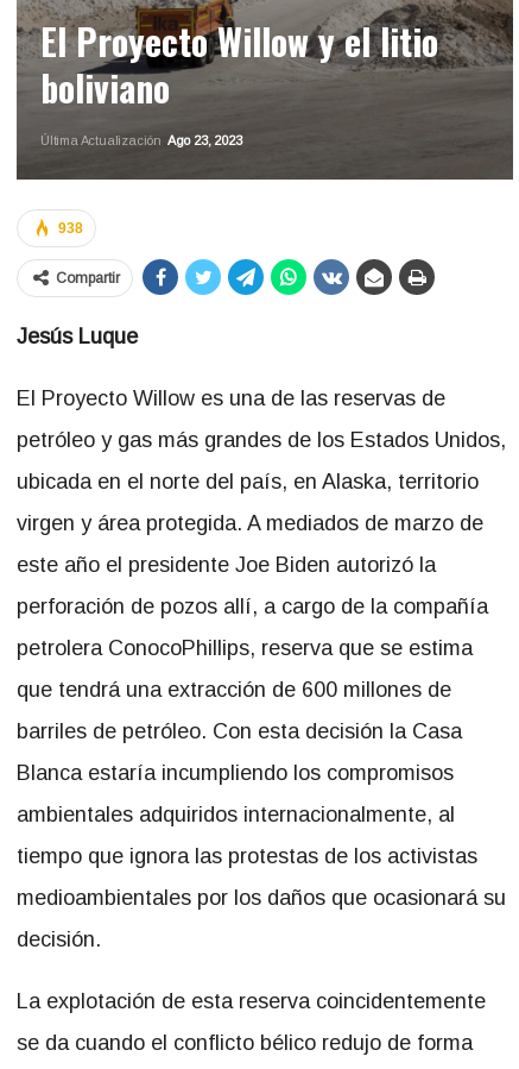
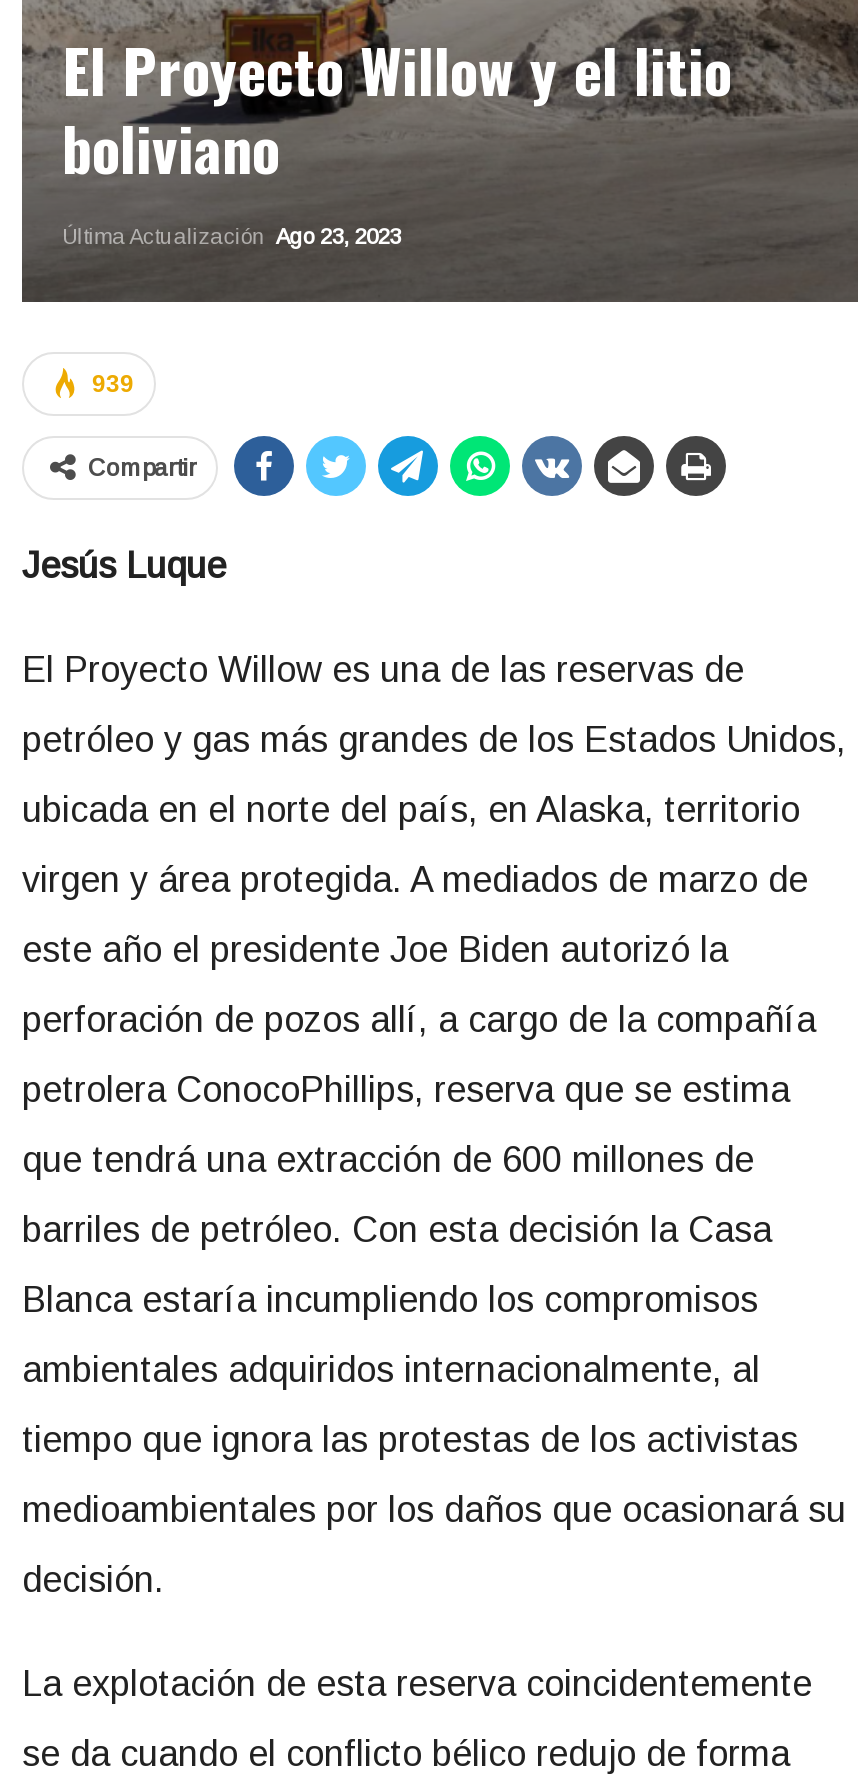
[58,220,83,237] 938 -> [92,370,134,398] 939

